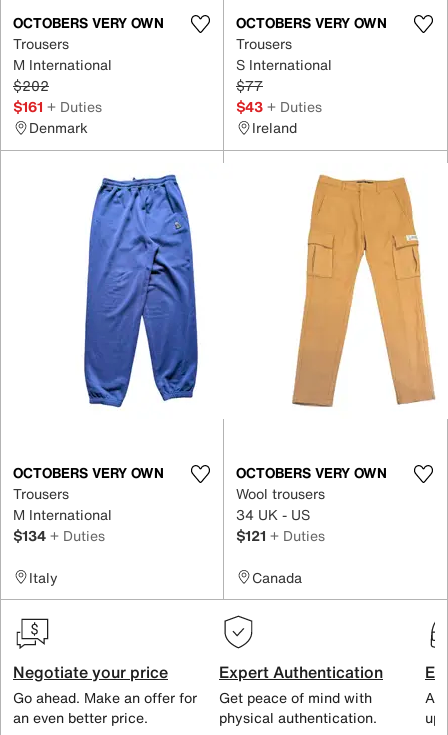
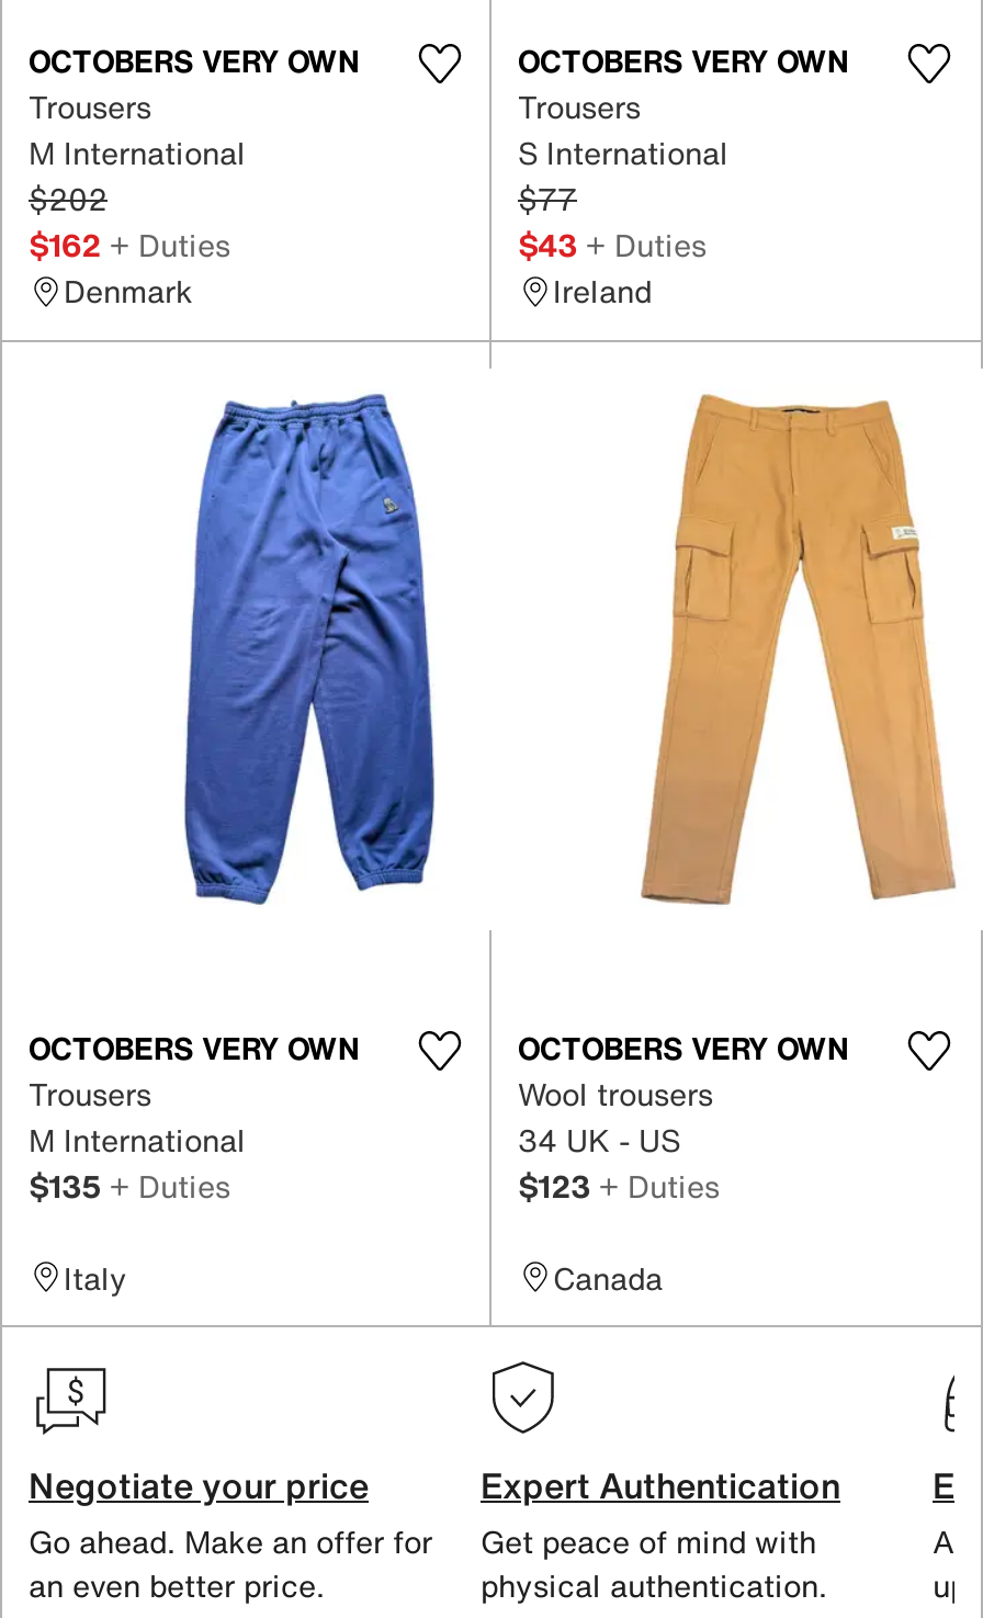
[13,96,102,117] $161 + Duties -> [29,222,230,268] $162 + Duties
[13,524,105,545] $134 + Duties -> [29,1162,230,1208] $135 + Duties
[236,524,325,545] $121 + Duties -> [518,1162,720,1208] $123 + Duties

